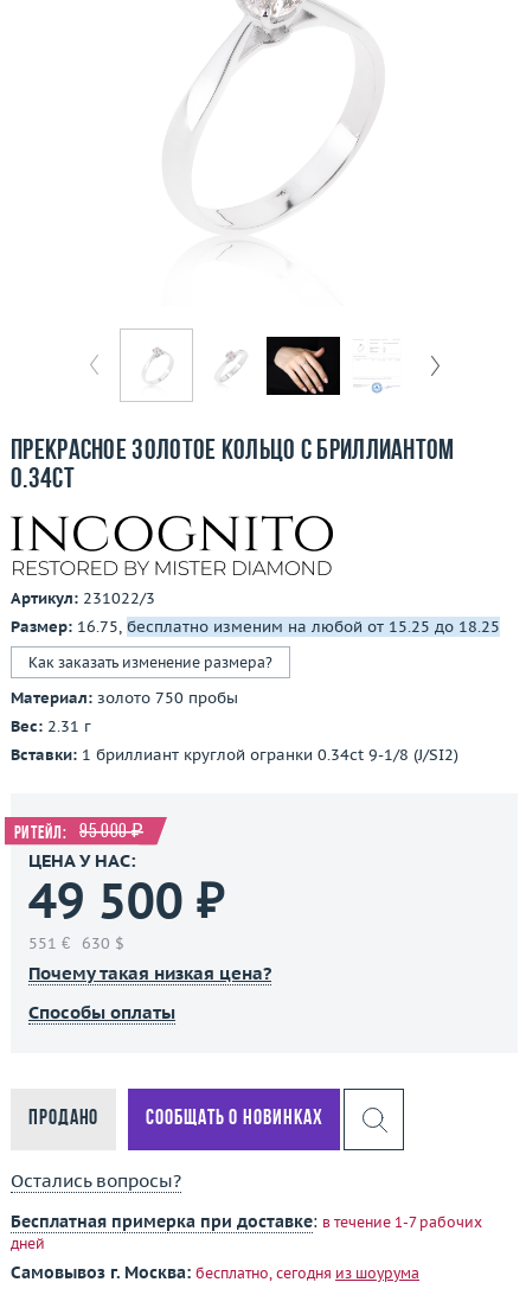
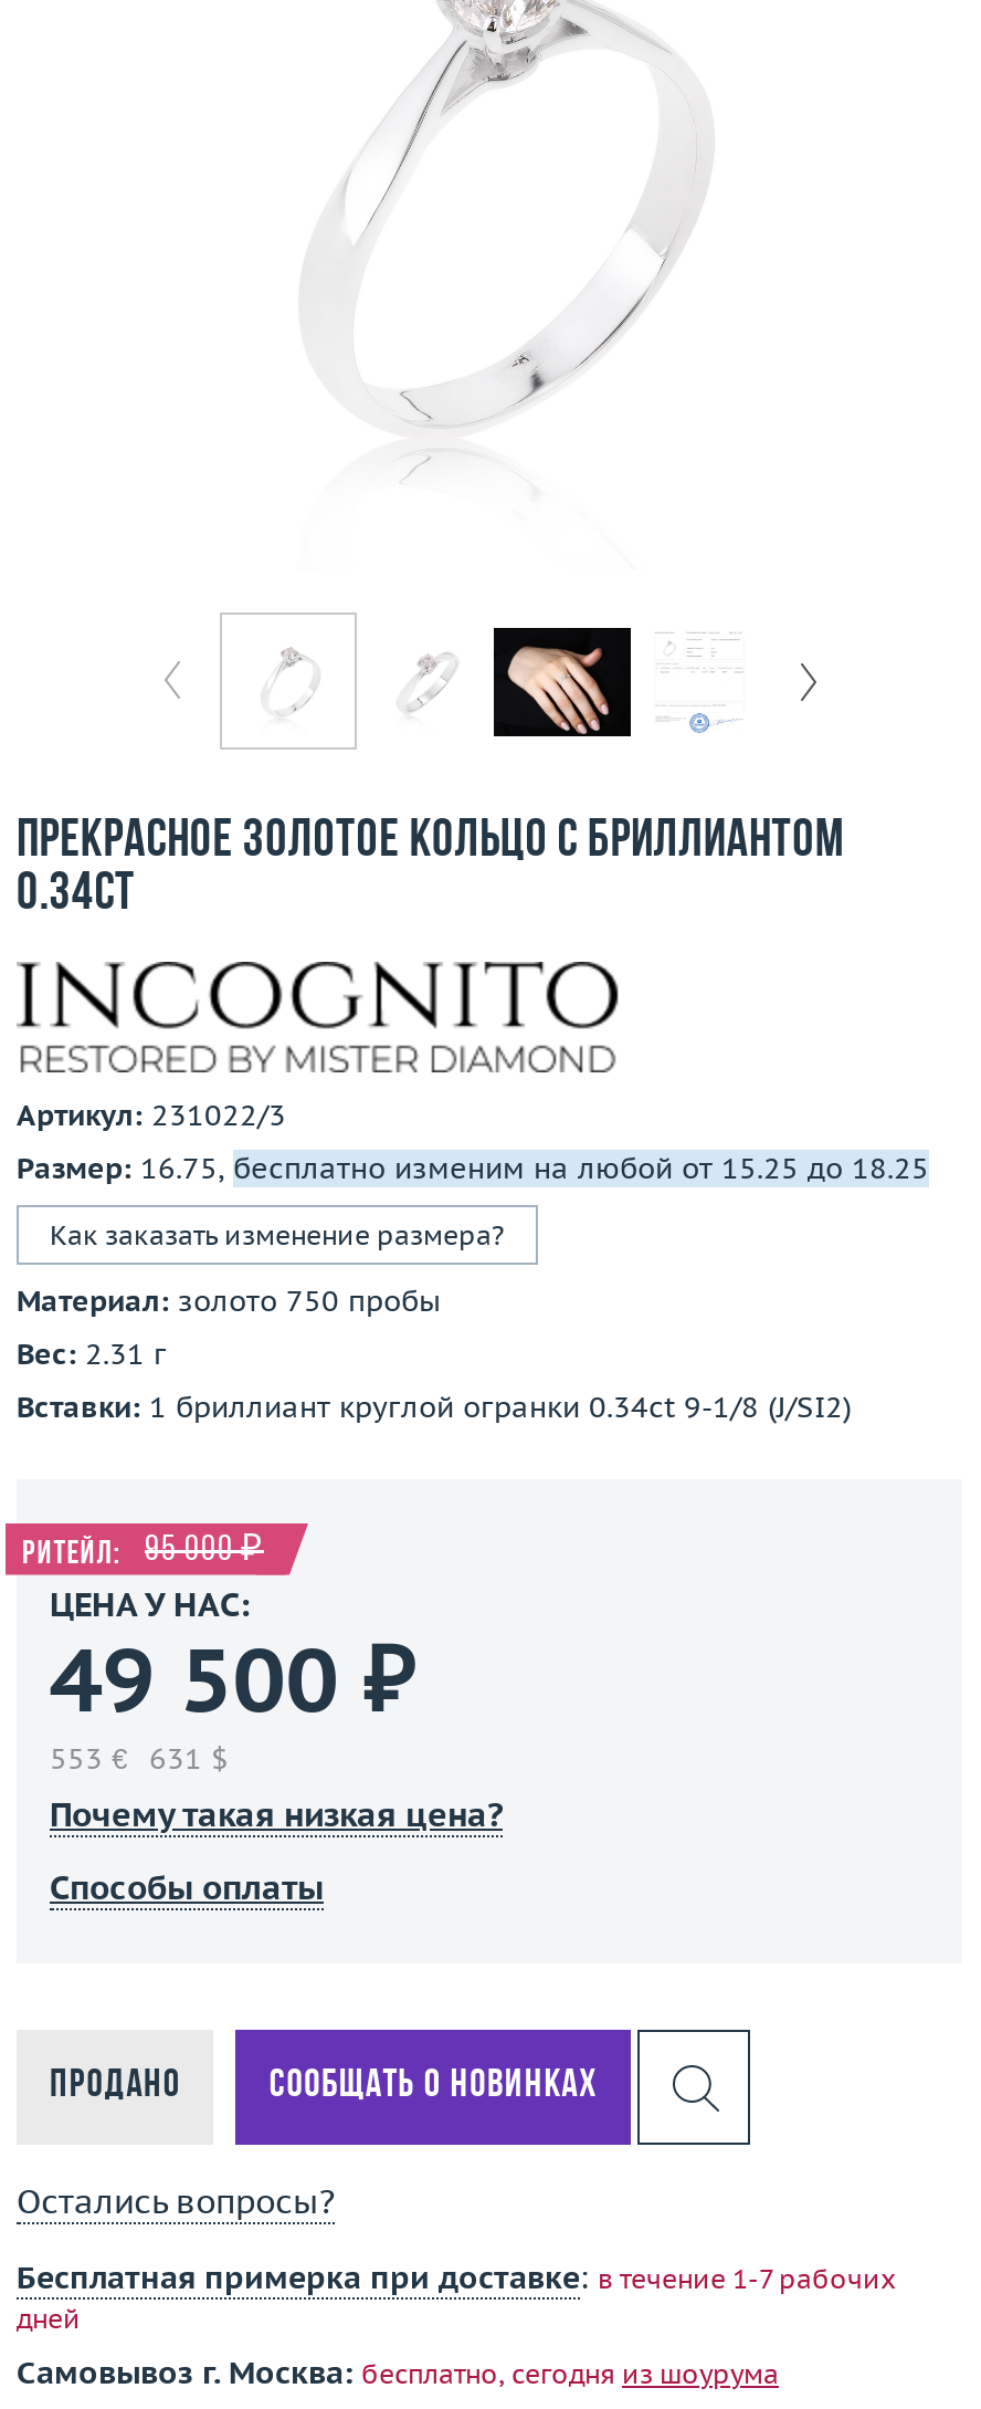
[28,934,124,954] 551 € 630 $ -> [50,1741,229,1779] 553 € 631 $

